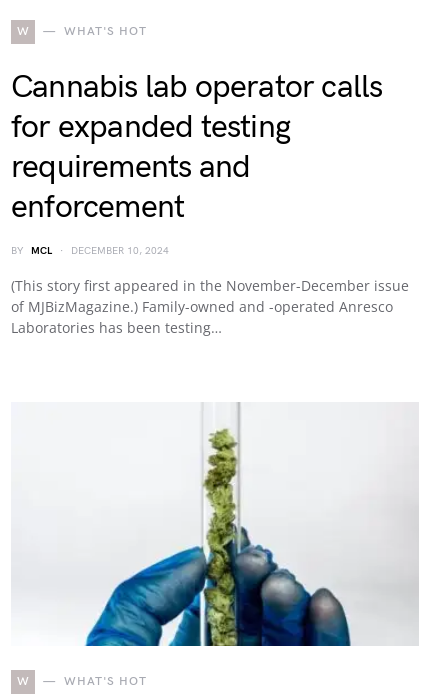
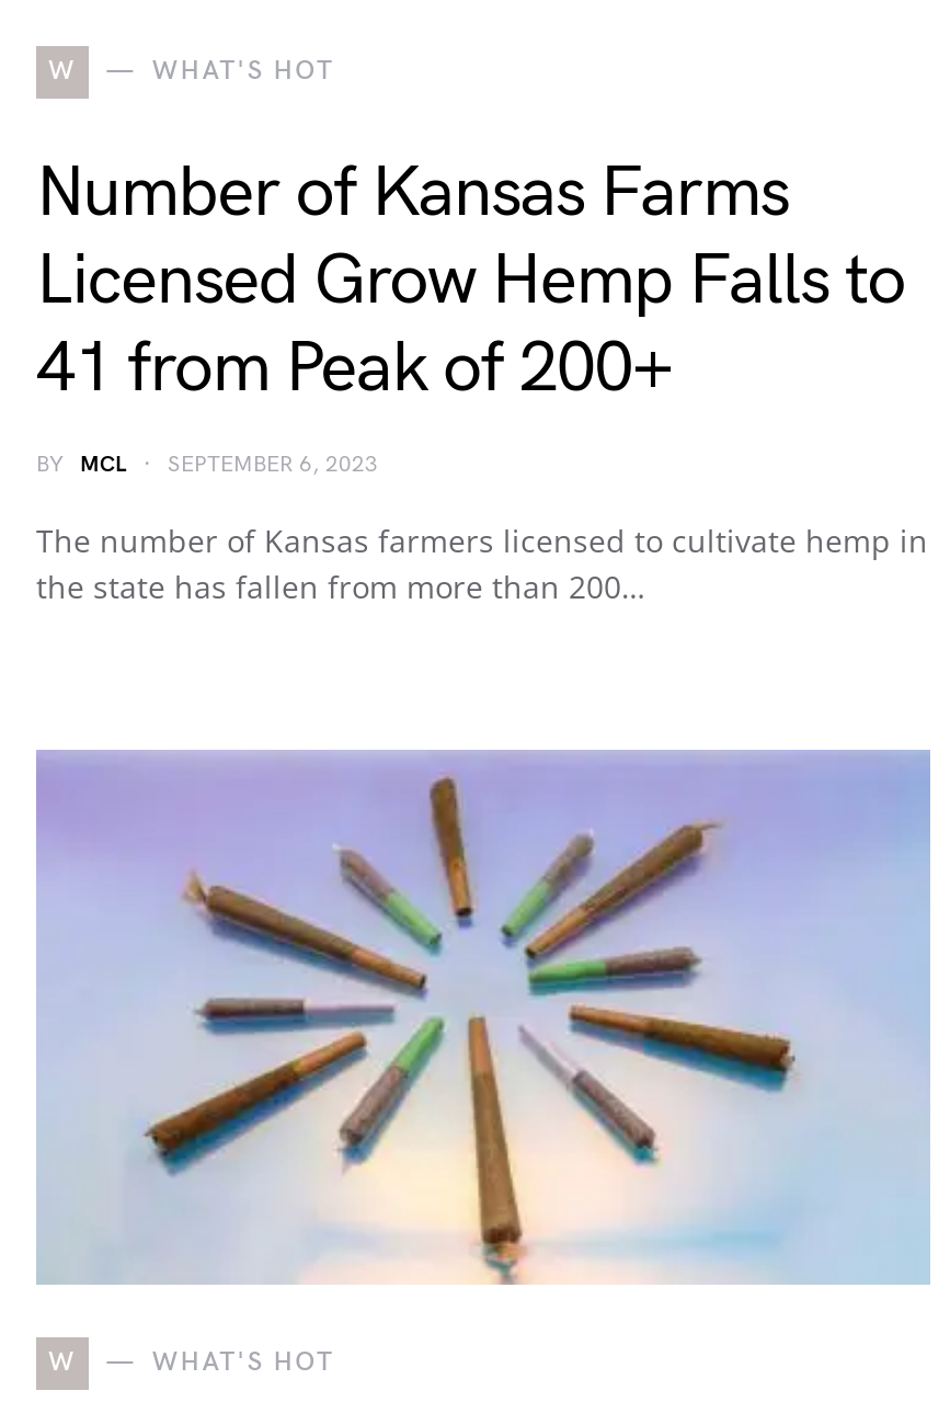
[11,68,382,227] Cannabis lab operator calls | for expanded testing | requirements and | enforcement -> [36,151,905,412] Number of Kansas Farms | Licensed Grow Hemp Falls to | 41 from Peak of 200+
[11,245,169,257] BY MCL DECEMBER 10, 2024 -> [36,452,378,478] BY MCL SEPTEMBER 6, 2023
[11,276,409,337] (This story first appeared in the November-December issue | of MJBizMagazine.) Family-owned and -operated Anresco | Laboratories has been testing… -> [36,520,928,607] The number of Kansas farmers licensed to cultivate hemp in | the state has fallen from more than 200…
[12,403,418,647] [image] -> [36,750,930,1285] [image]

